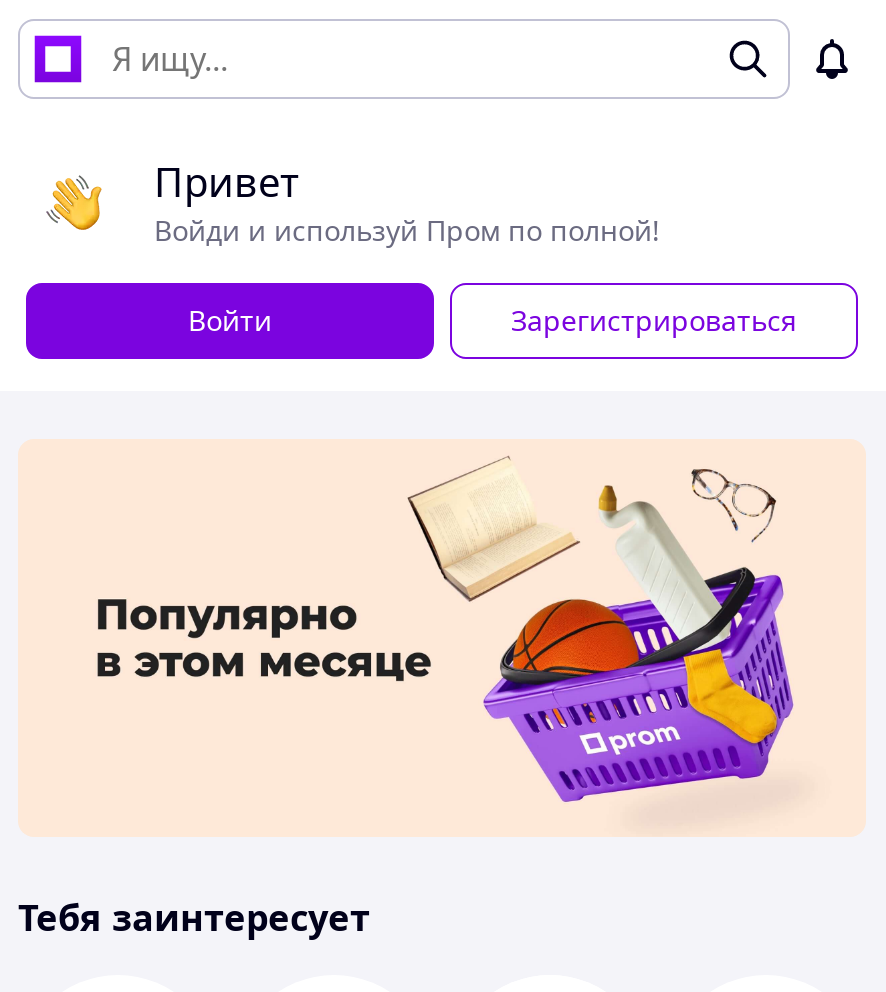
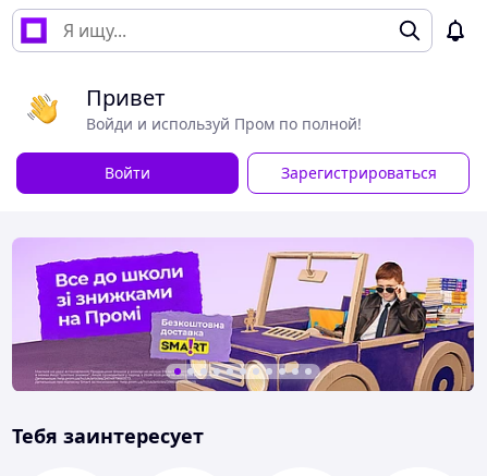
[20,441,864,835] [image] -> [11,237,475,392] [image]

